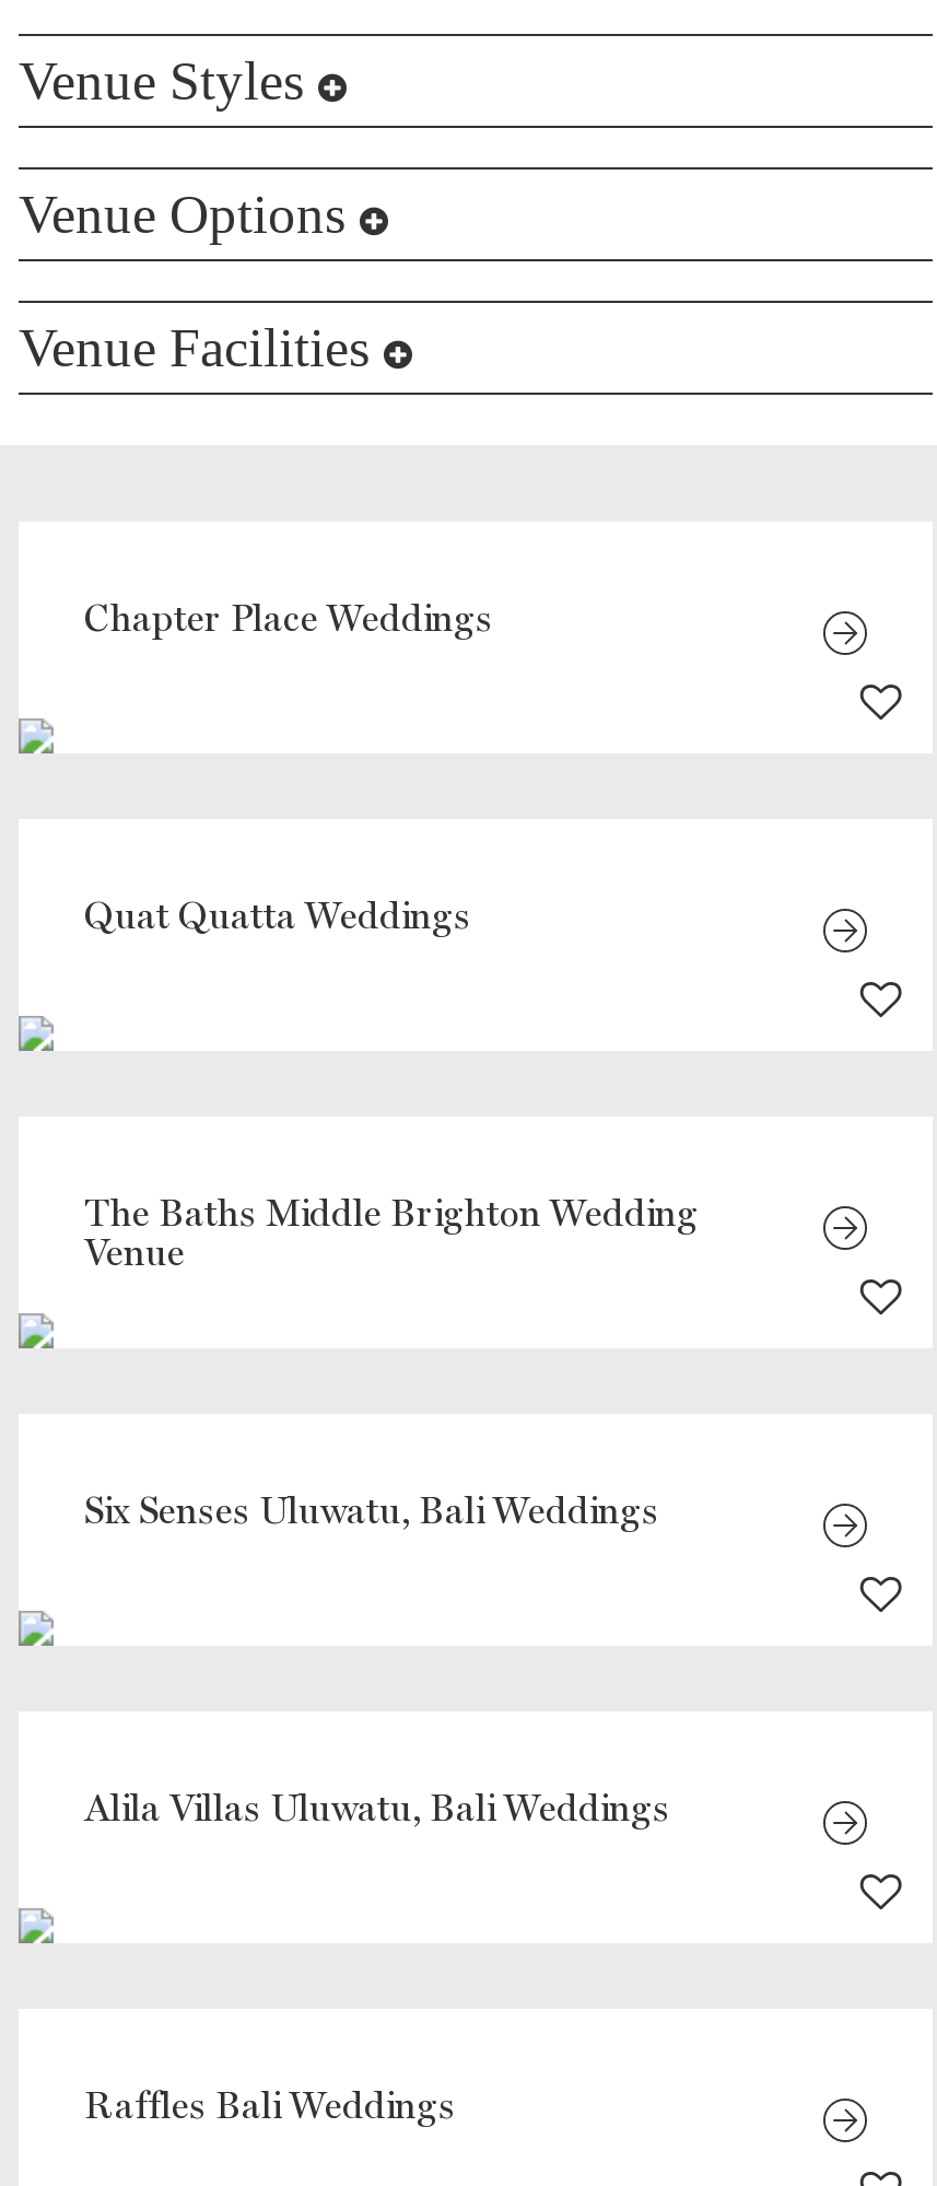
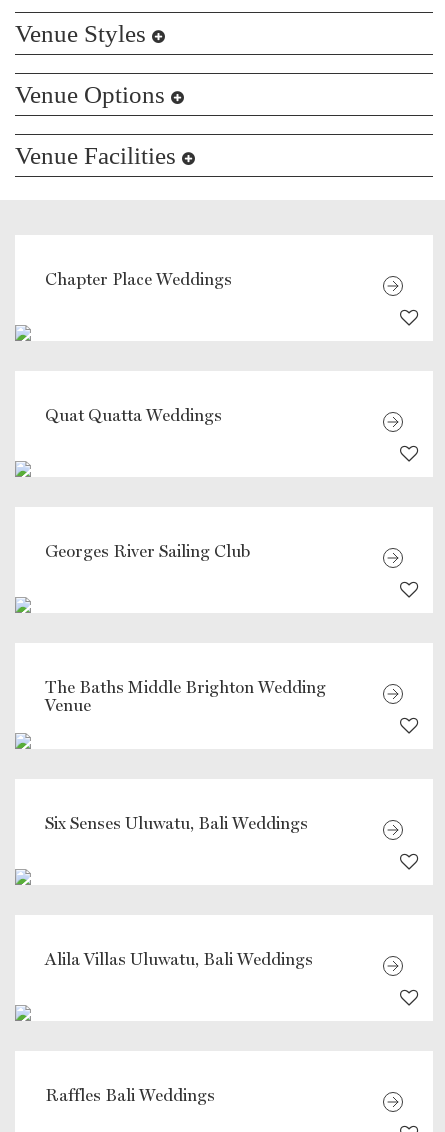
none -> [45,541,250,561] Georges River Sailing Club

